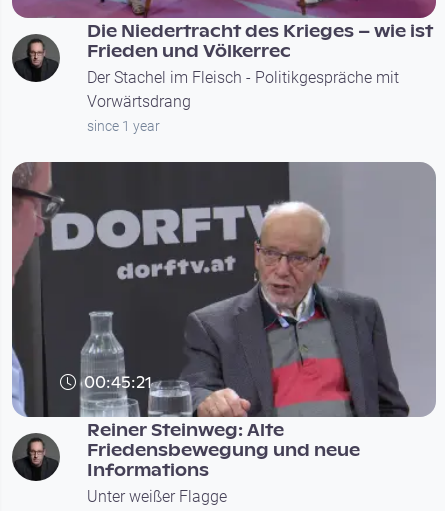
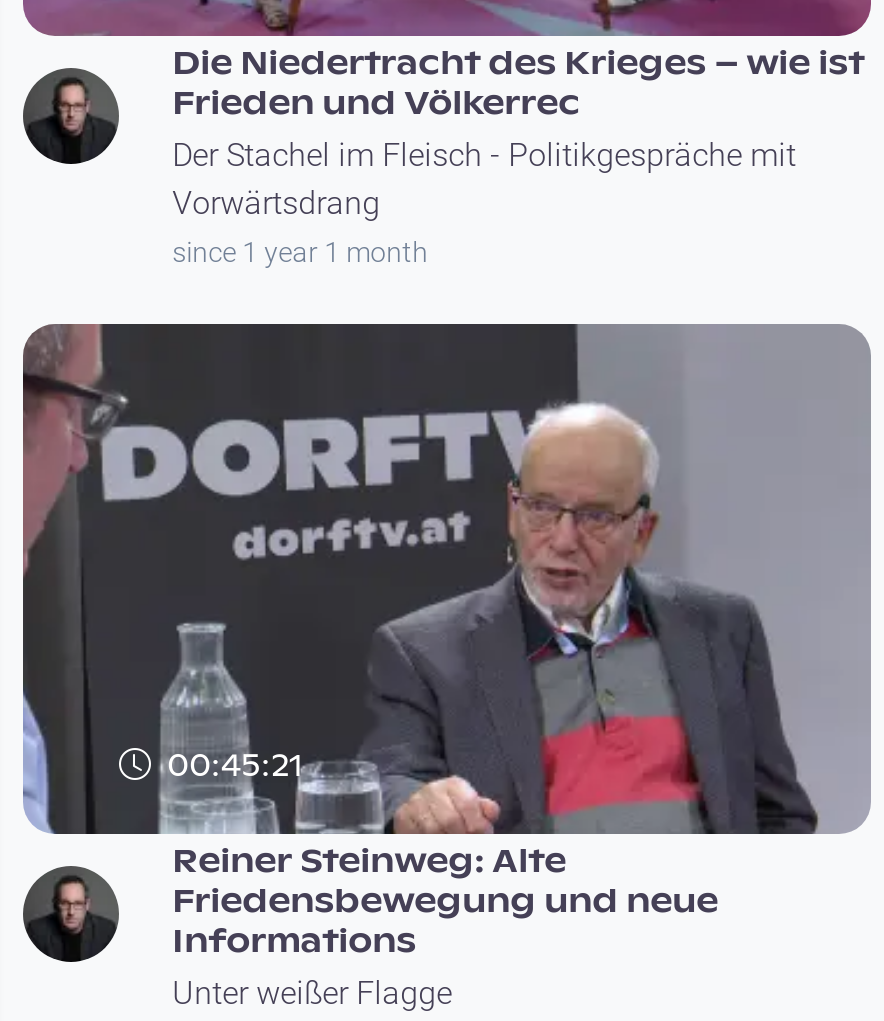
[87,118,160,134] since 1 year -> [172,237,428,269] since 1 year 1 month

